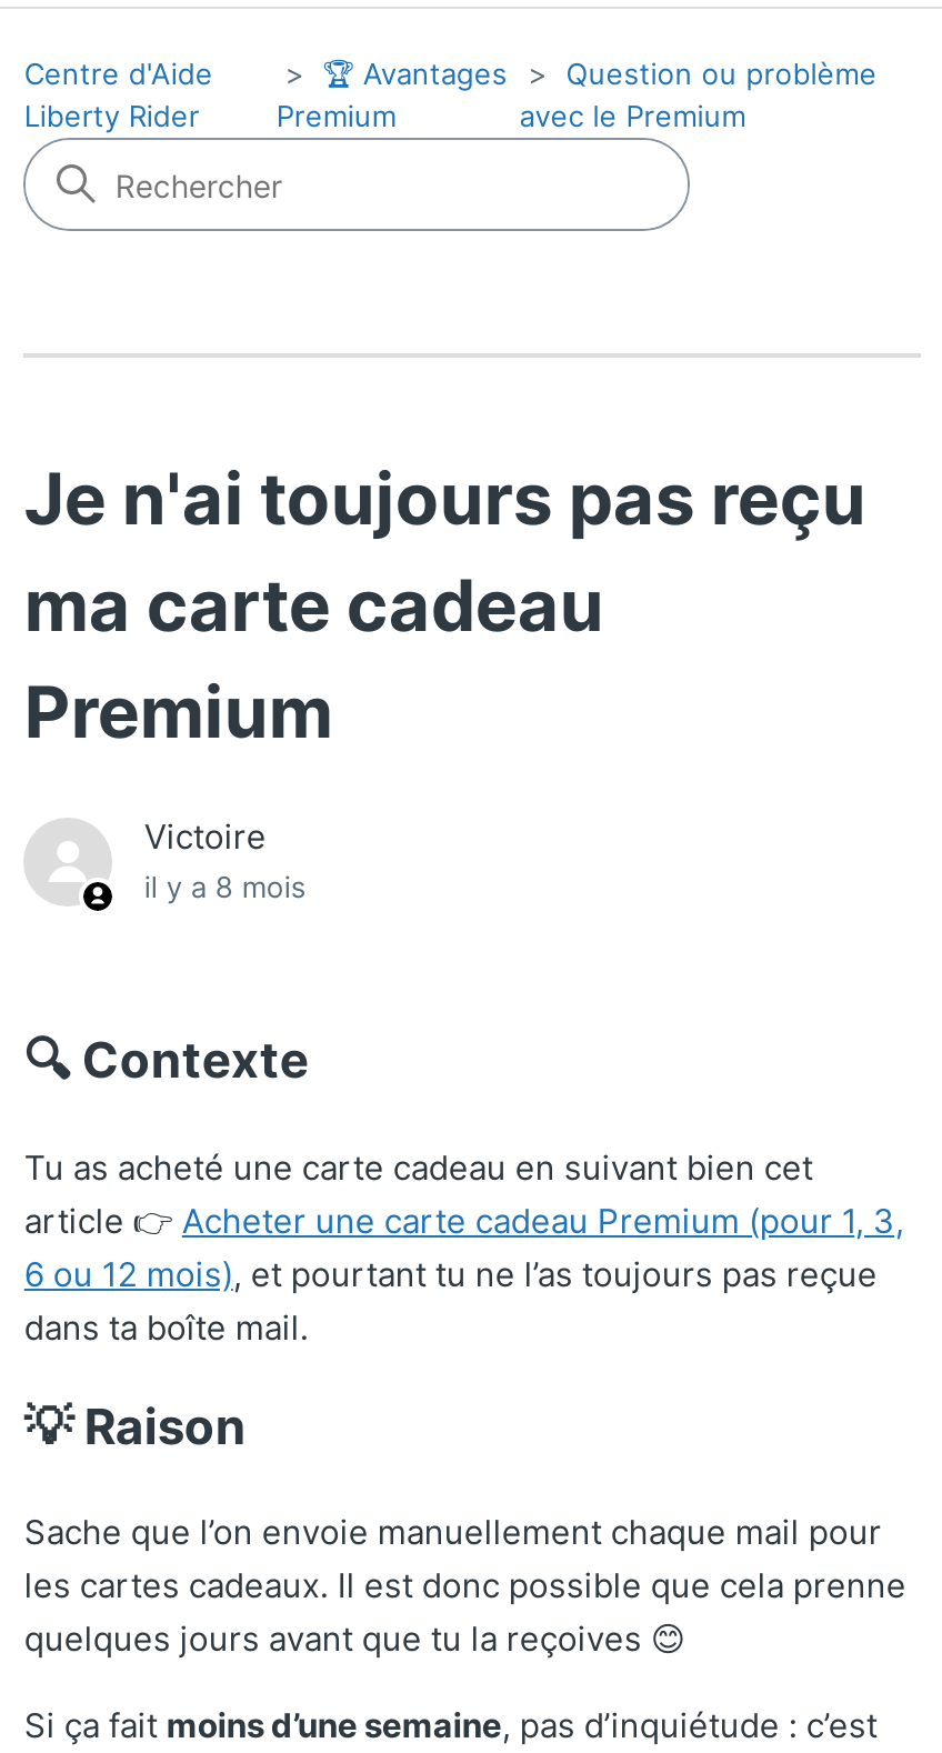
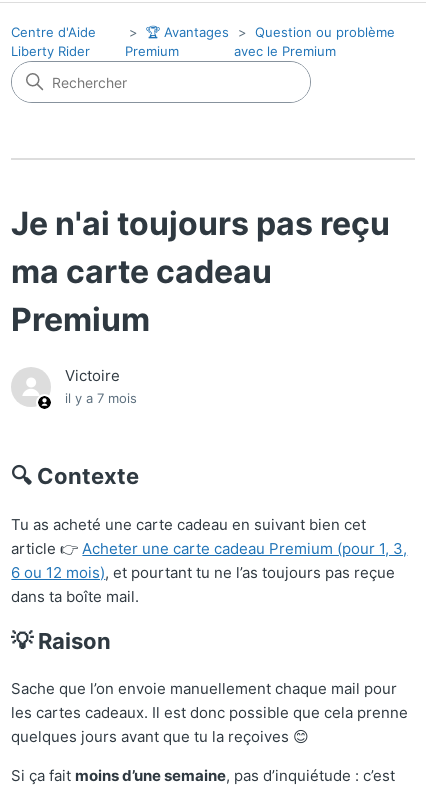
[144,870,306,905] il y a 8 mois -> [65,390,137,406] il y a 7 mois

